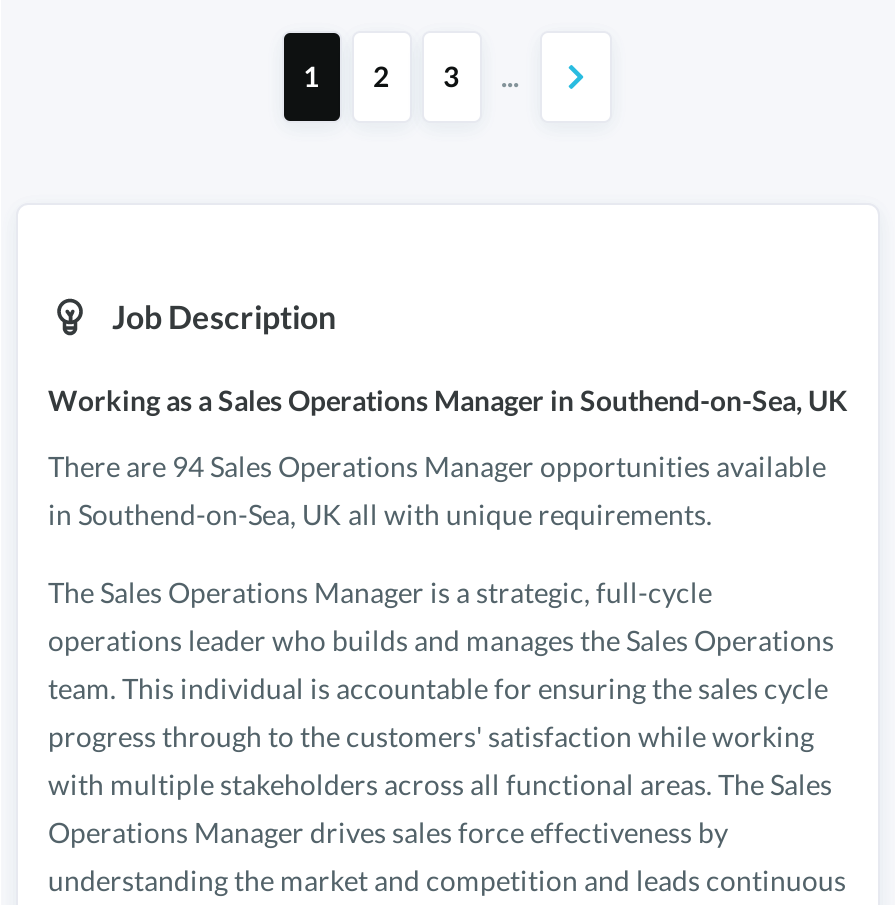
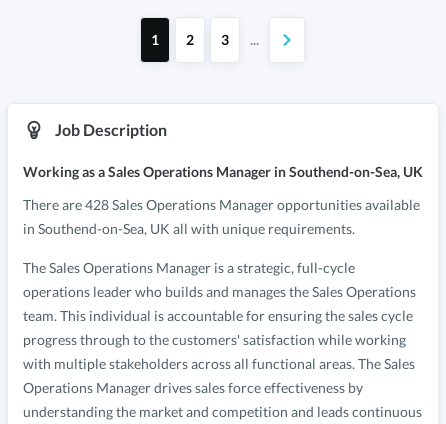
[48,449,826,483] There are 94 Sales Operations Manager opportunities available -> [23,196,420,213] There are 428 Sales Operations Manager opportunities available

